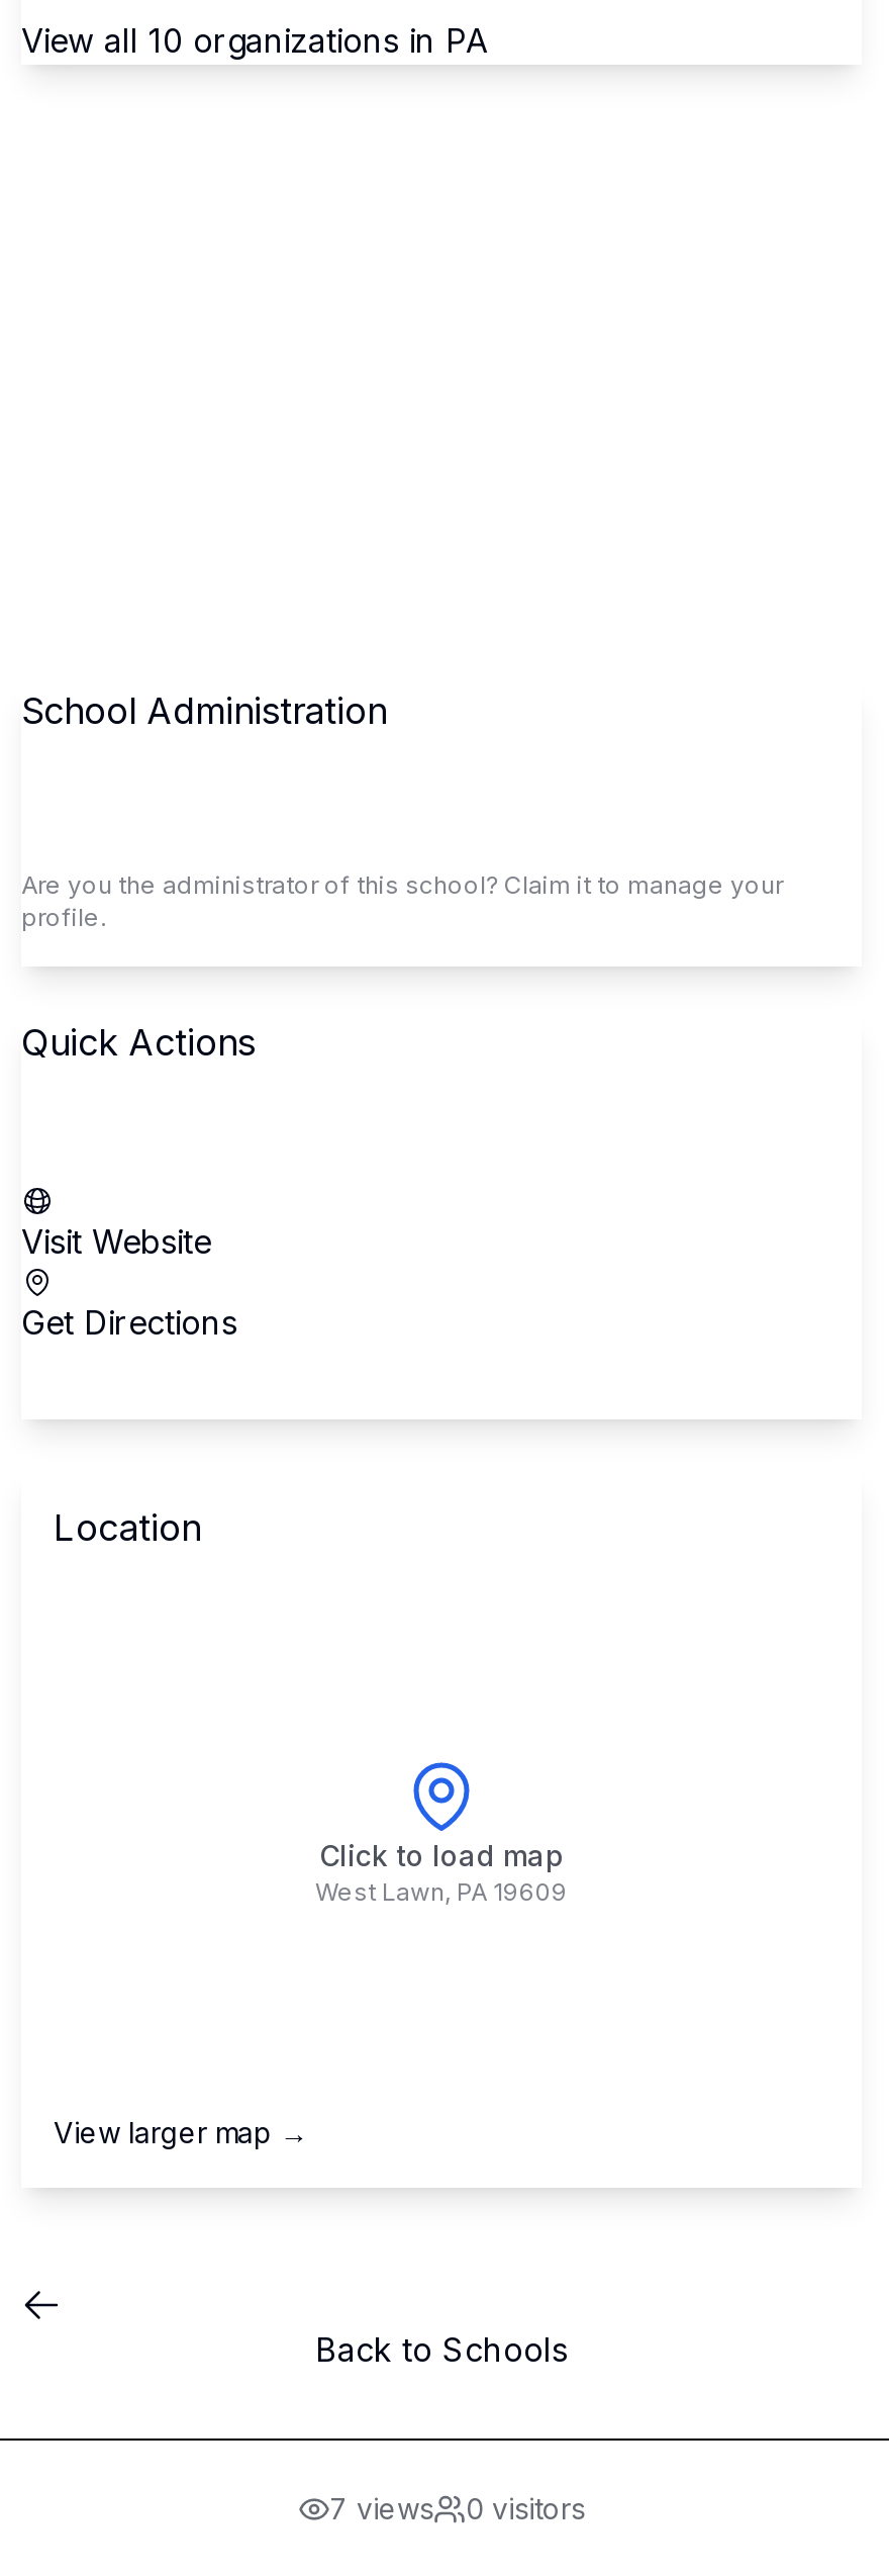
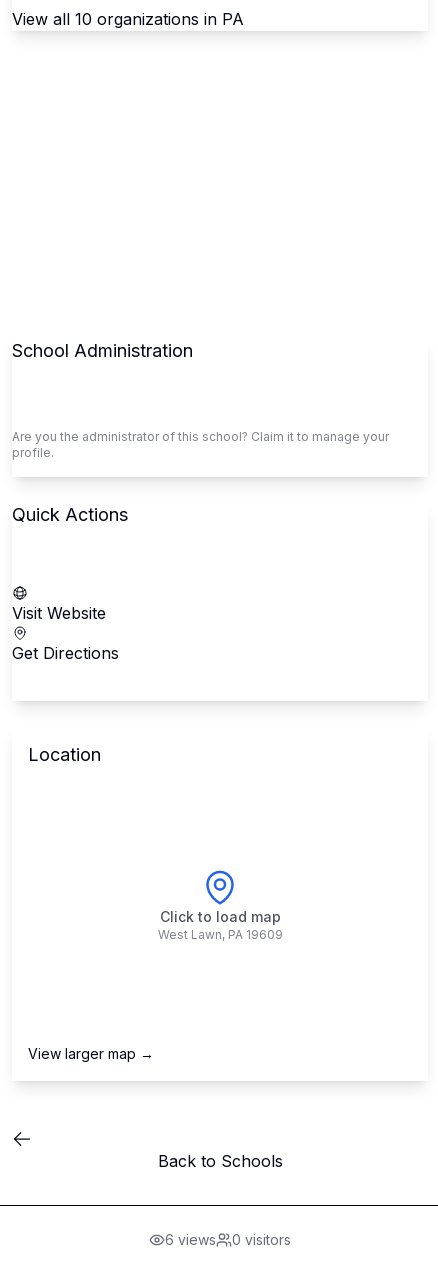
[330,2491,585,2525] 7 views 0 visitors -> [165,1231,291,1248] 6 views 0 visitors

